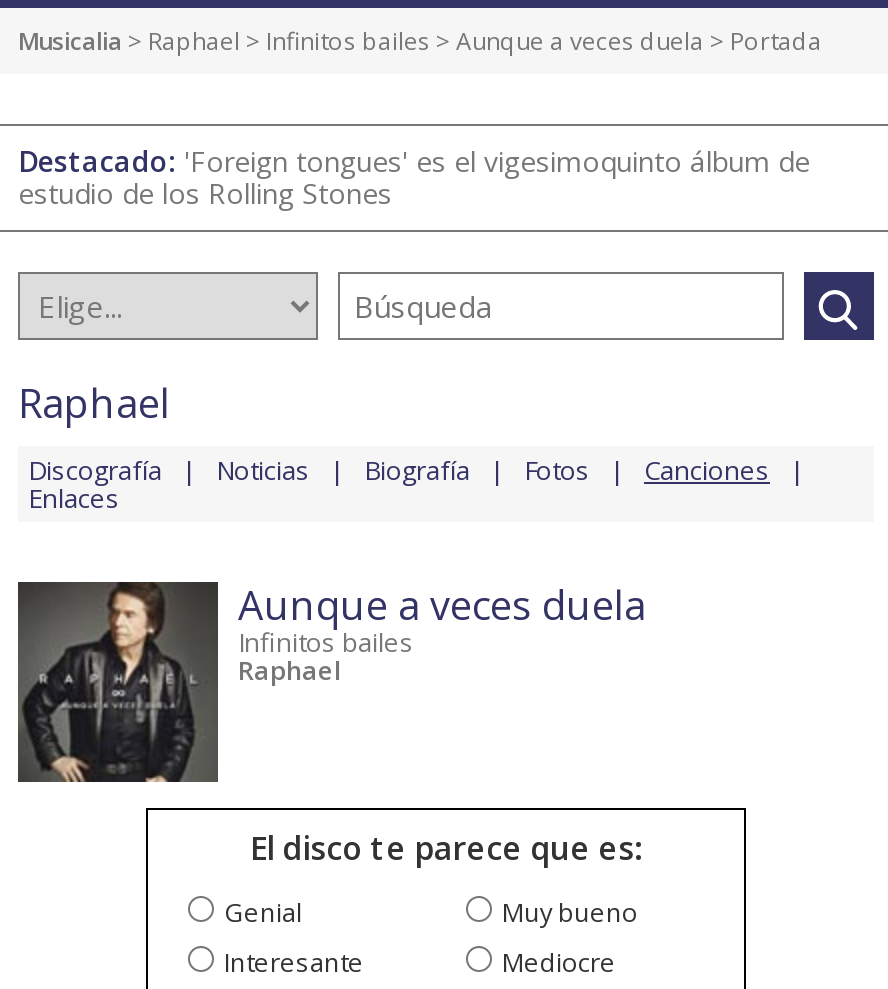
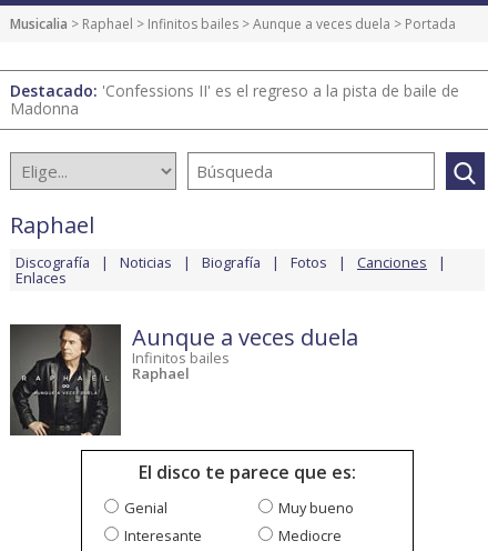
[18,142,810,212] Destacado: 'Foreign tongues' es el vigesimoquinto álbum de | estudio de los Rolling Stones -> [10,80,459,119] Destacado: 'Confessions II' es el regreso a la pista de baile de | Madonna

